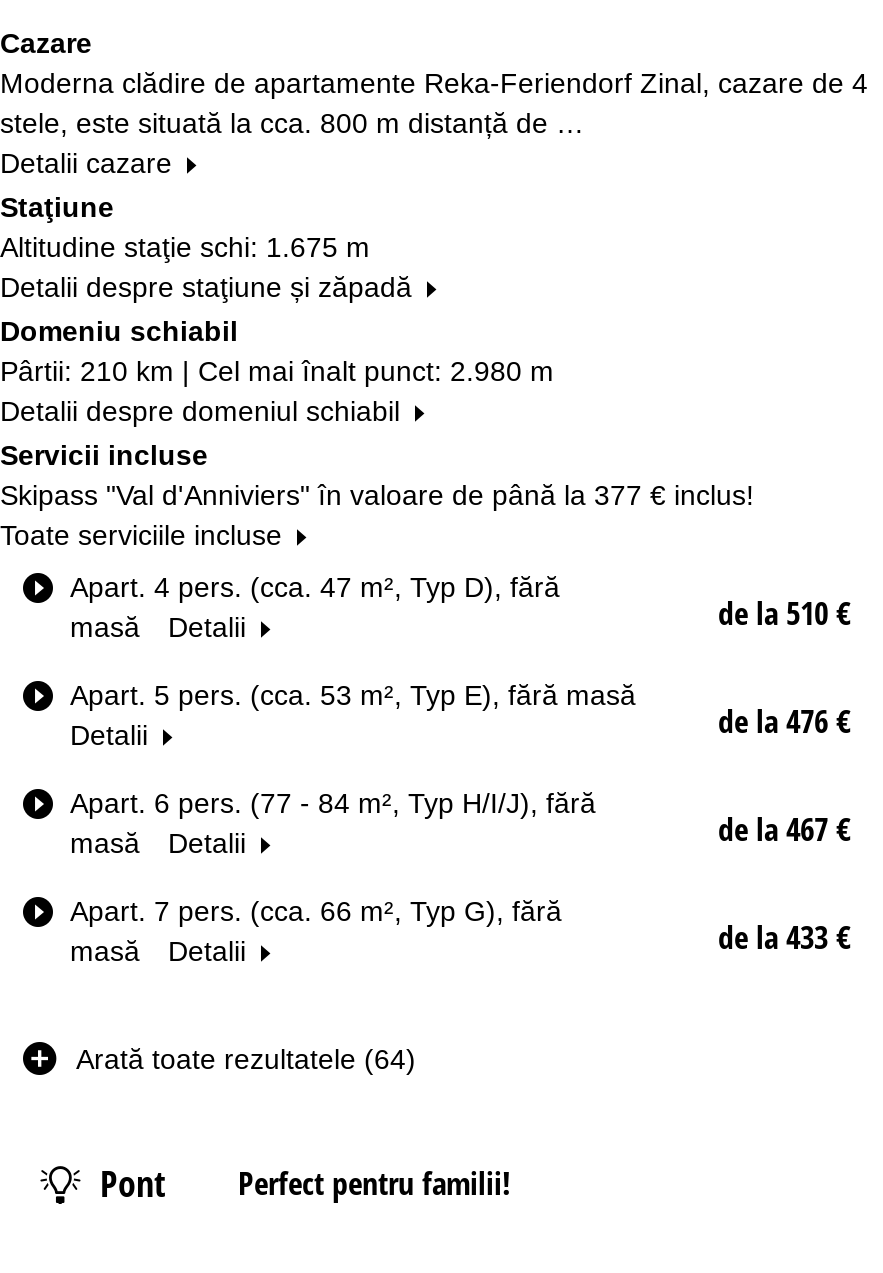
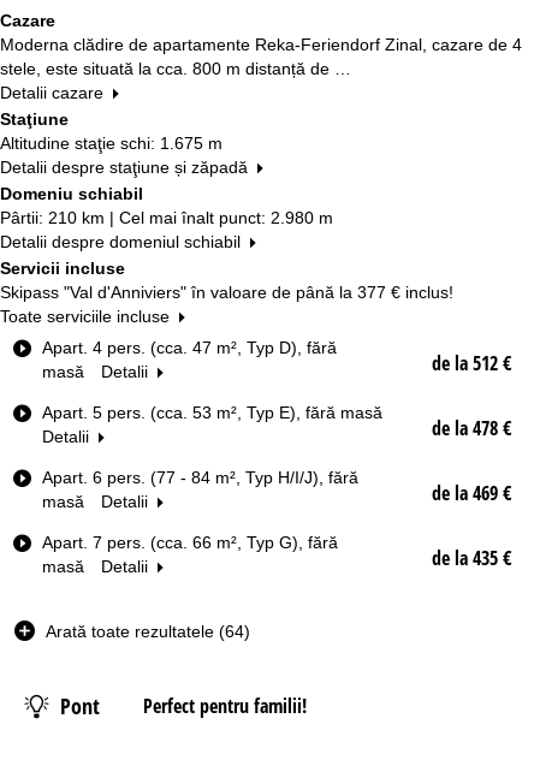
[718,591,850,635] de la 510 € -> [432,350,511,376] de la 512 €
[718,699,850,743] de la 476 € -> [432,415,511,441] de la 478 €
[718,807,850,851] de la 467 € -> [432,480,511,506] de la 469 €
[718,915,850,959] de la 433 € -> [432,545,511,571] de la 435 €

